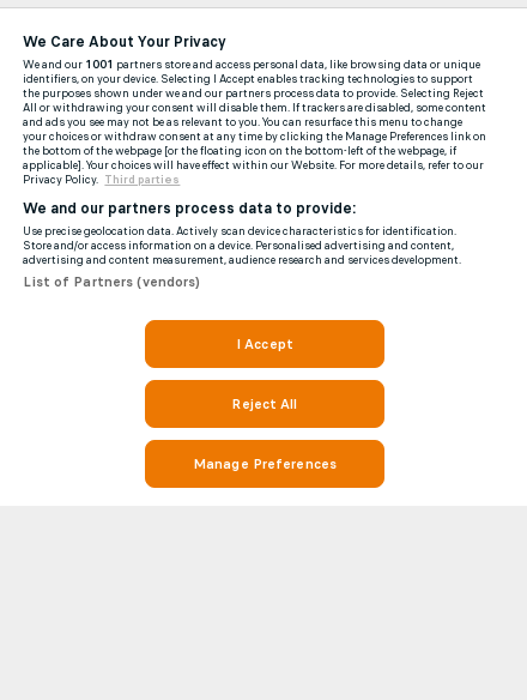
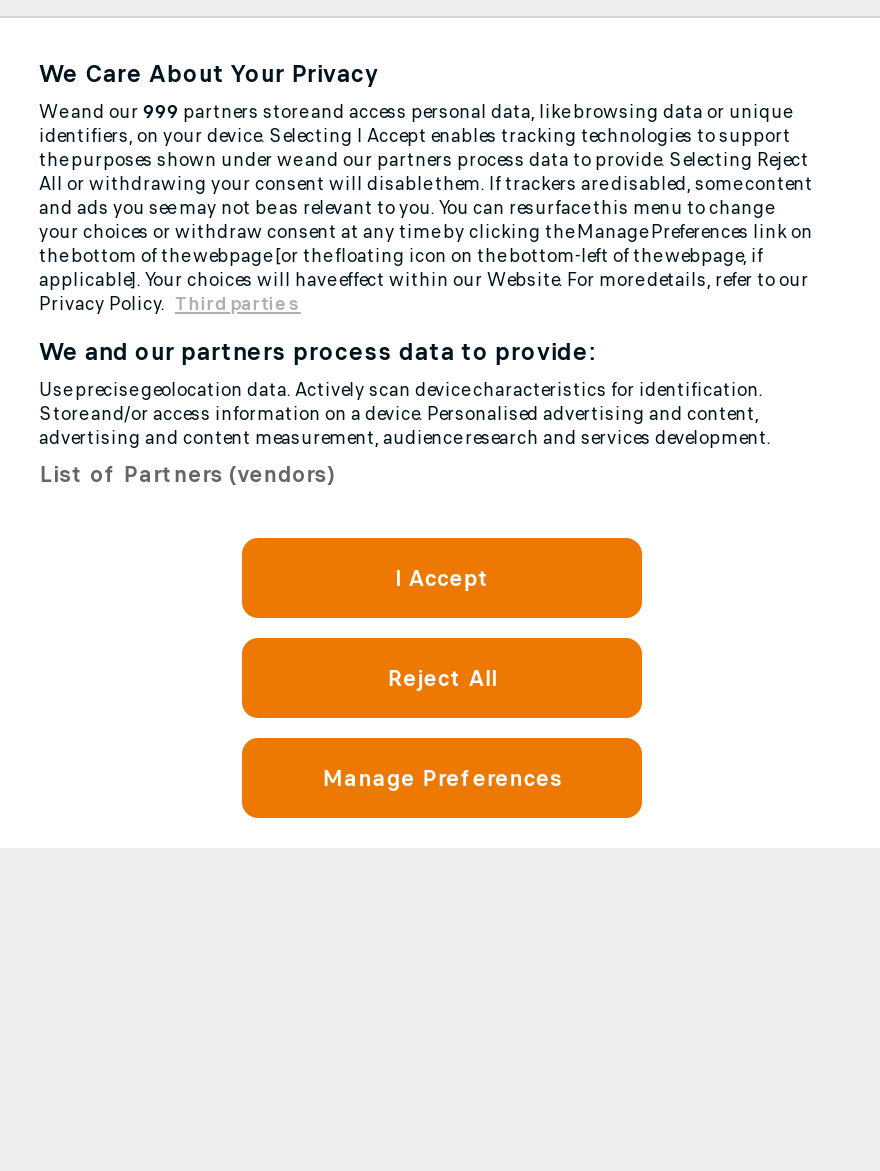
[23,58,481,72] We and our 1001 partners store and access personal data, like browsing data or unique -> [39,100,791,124] We and our 999 partners store and access personal data, like browsing data or unique

